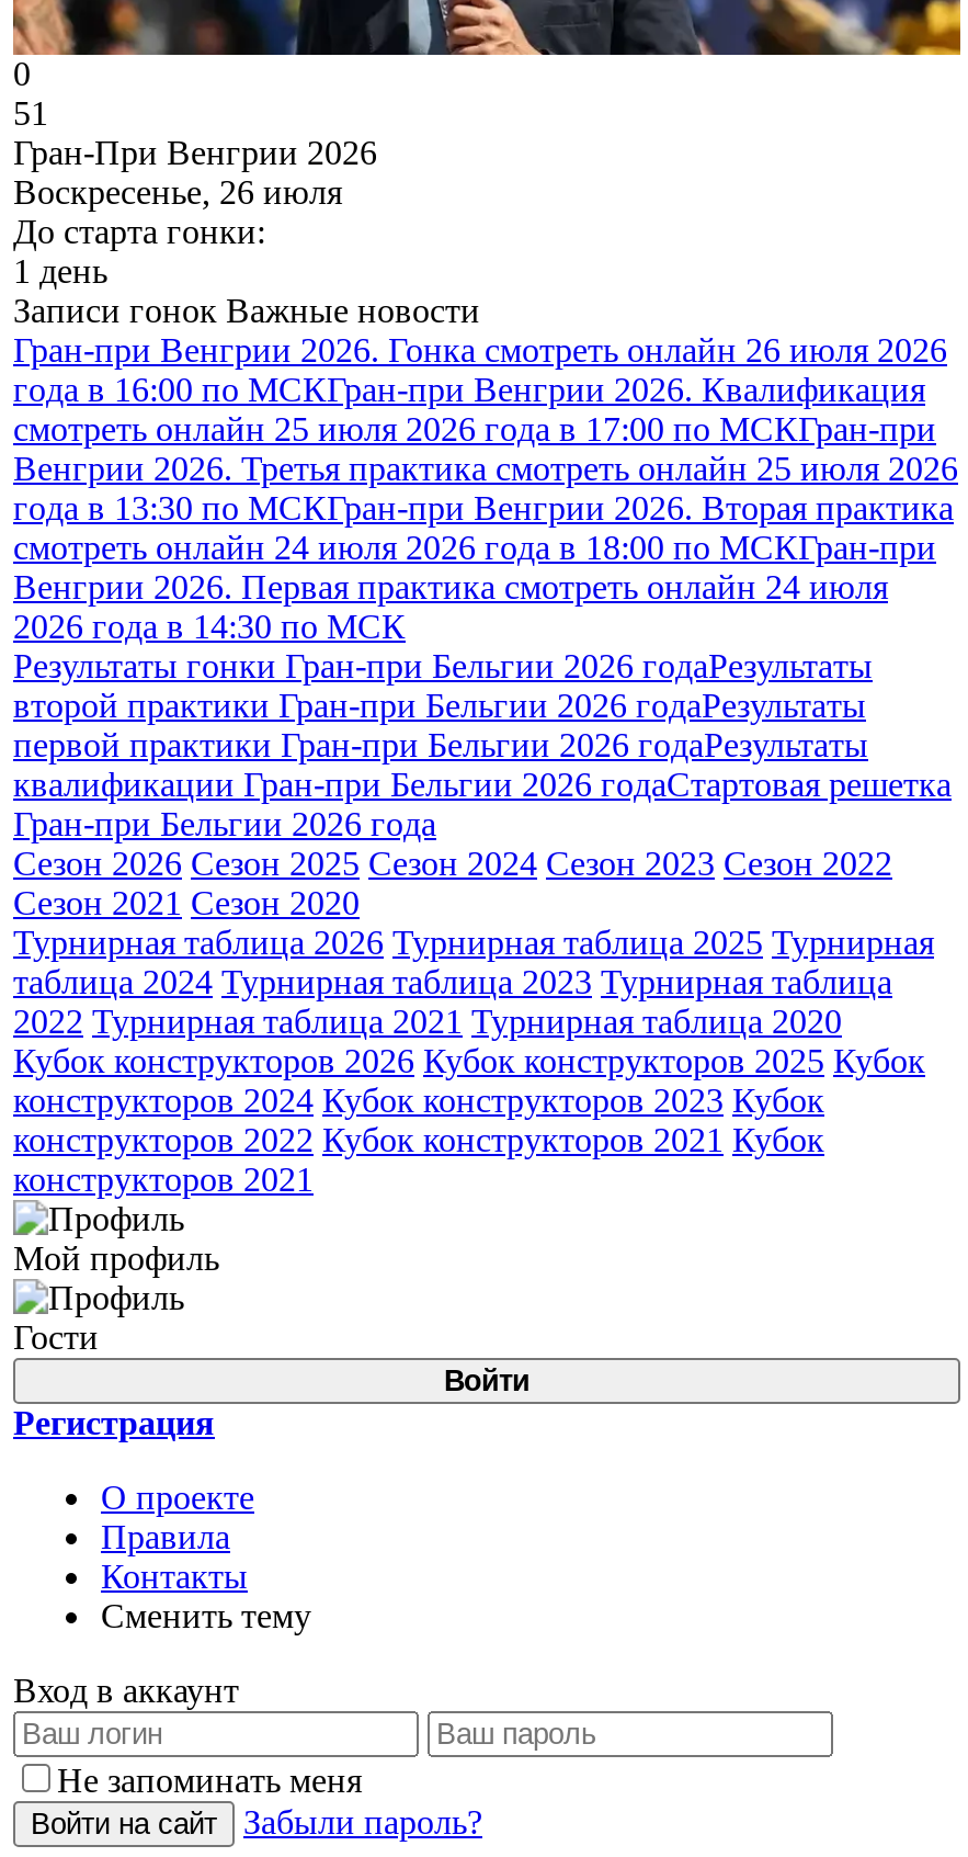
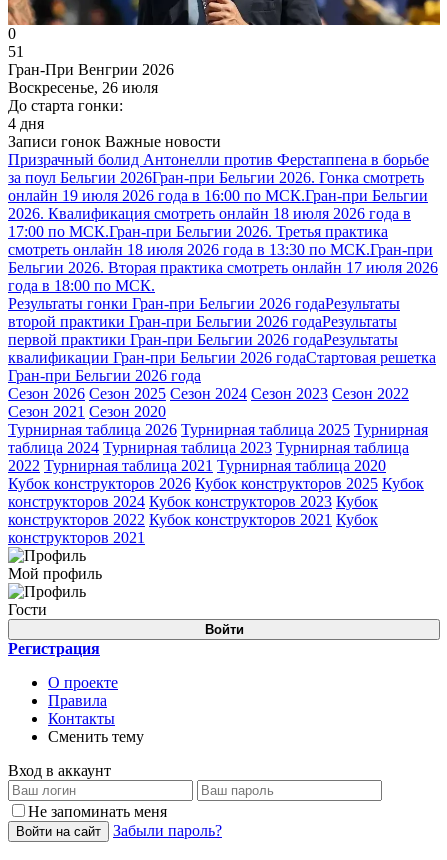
[13,253,107,290] 1 день -> [8,115,44,132] 4 дня
[13,332,958,646] Гран-при Венгрии 2026. Гонка смотреть онлайн 26 июля 2026 | года в 16:00 по МСКГран-при Венгрии 2026. Квалификация | смотреть онлайн 25 июля 2026 года в 17:00 по МСКГран-при | Венгрии 2026. Третья практика смотреть онлайн 25 июля 2026 | года в 13:30 по МСКГран-при Венгрии 2026. Вторая практика | смотреть онлайн 24 июля 2026 года в 18:00 по МСКГран-при | Венгрии 2026. Первая практика смотреть онлайн 24 июля | 2026 года в 14:30 по МСК -> [8,151,438,294] Призрачный болид Антонелли против Ферстаппена в борьбе | за поул Бельгии 2026Гран-при Бельгии 2026. Гонка смотреть | онлайн 19 июля 2026 года в 16:00 по МСК.Гран-при Бельгии | 2026. Квалификация смотреть онлайн 18 июля 2026 года в | 17:00 по МСК.Гран-при Бельгии 2026. Третья практика | смотреть онлайн 18 июля 2026 года в 13:30 по МСК.Гран-при | Бельгии 2026. Вторая практика смотреть онлайн 17 июля 2026 | года в 18:00 по МСК.

